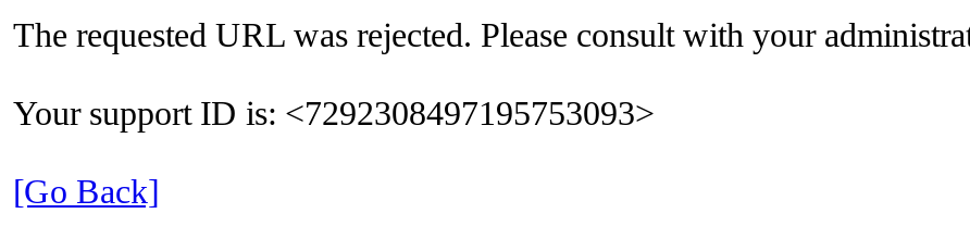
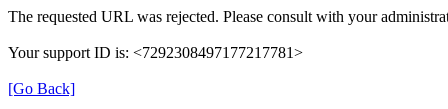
[13,95,655,131] Your support ID is: <7292308497195753093> -> [8,44,303,61] Your support ID is: <7292308497177217781>

